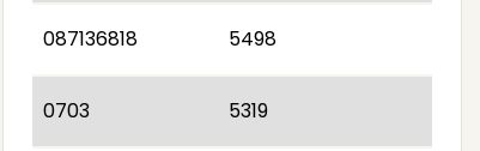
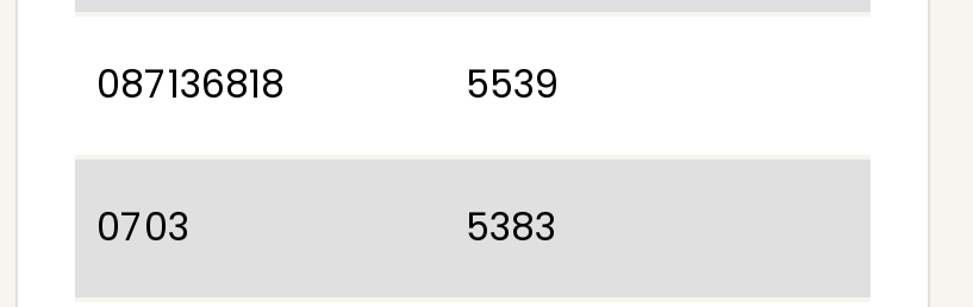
[229,25,277,53] 5498 -> [466,57,556,112] 5539
[229,97,268,125] 5319 -> [466,200,556,255] 5383

